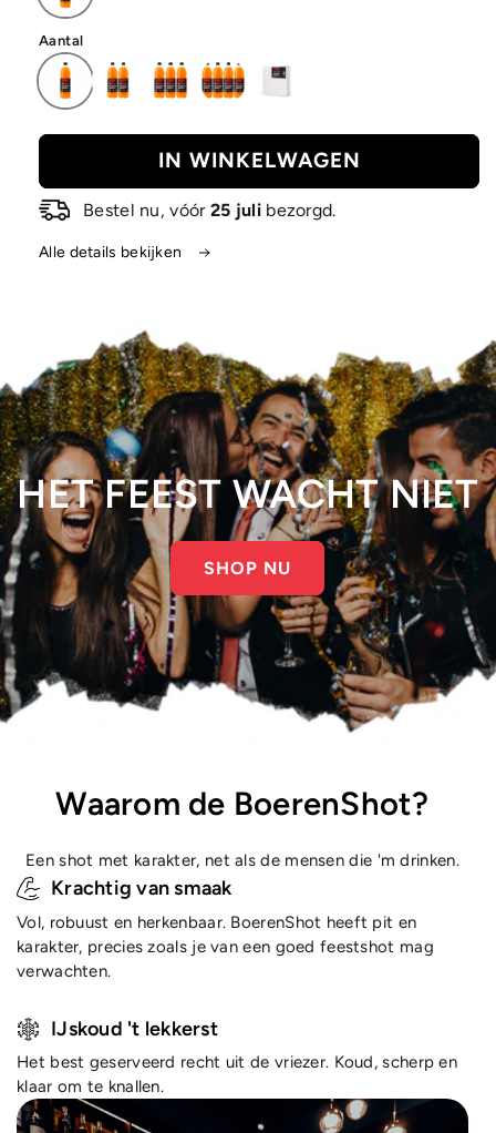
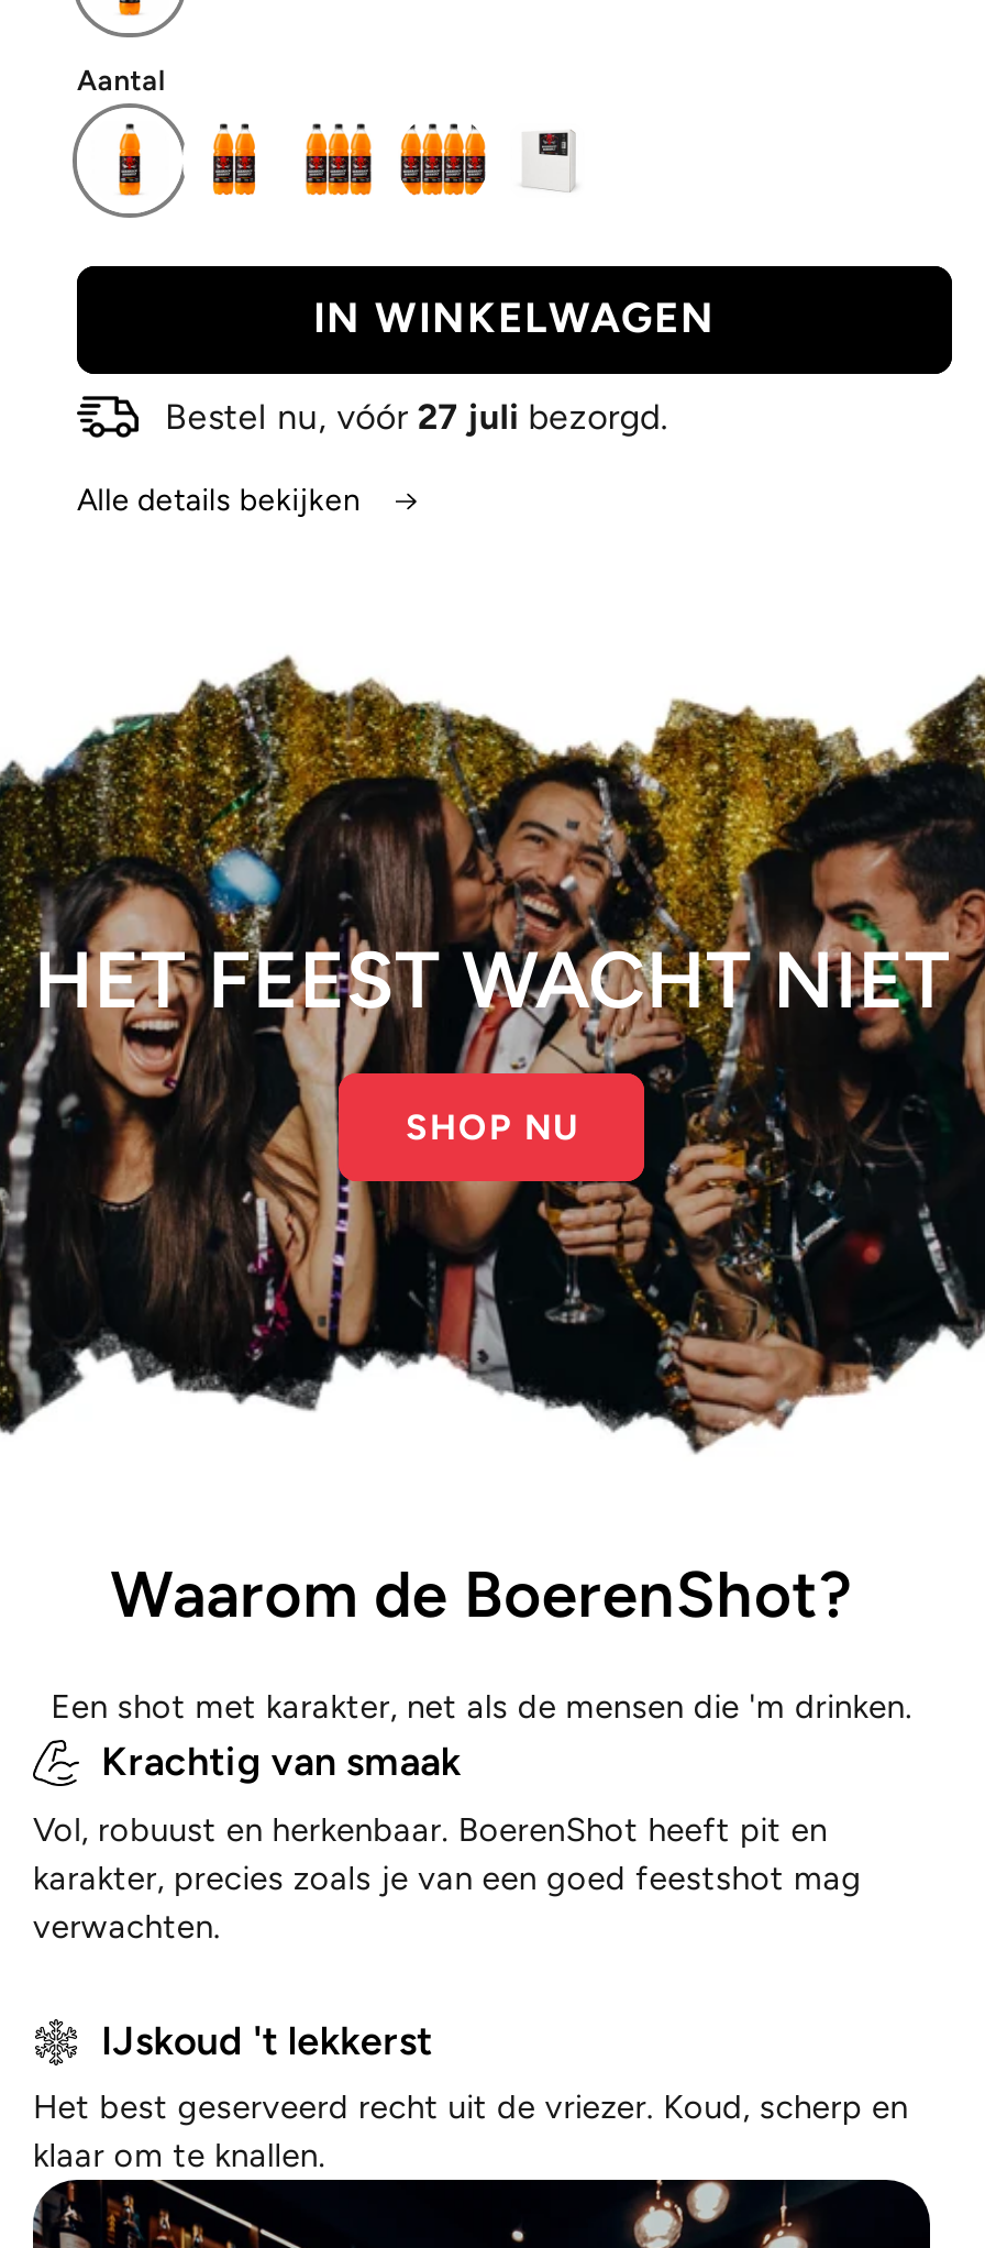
[83,200,336,221] Bestel nu, vóór 25 juli bezorgd. -> [165,396,668,438] Bestel nu, vóór 27 juli bezorgd.

